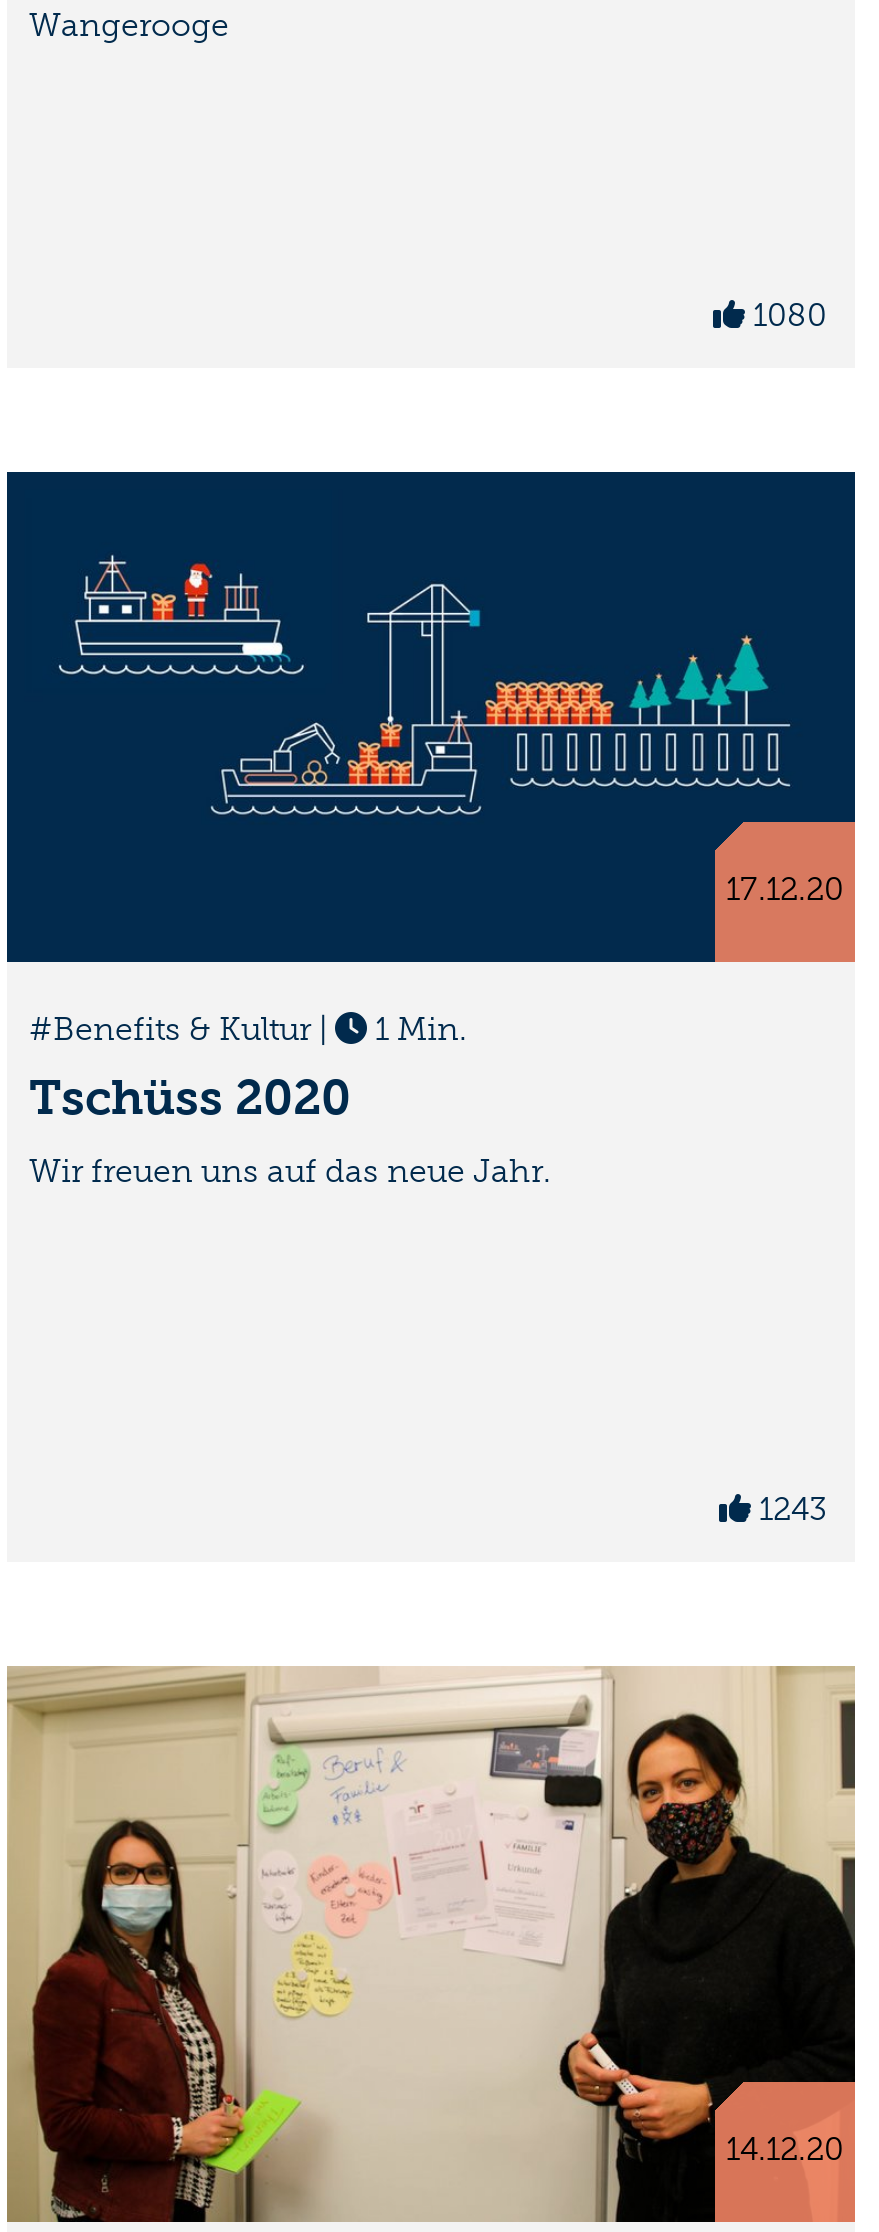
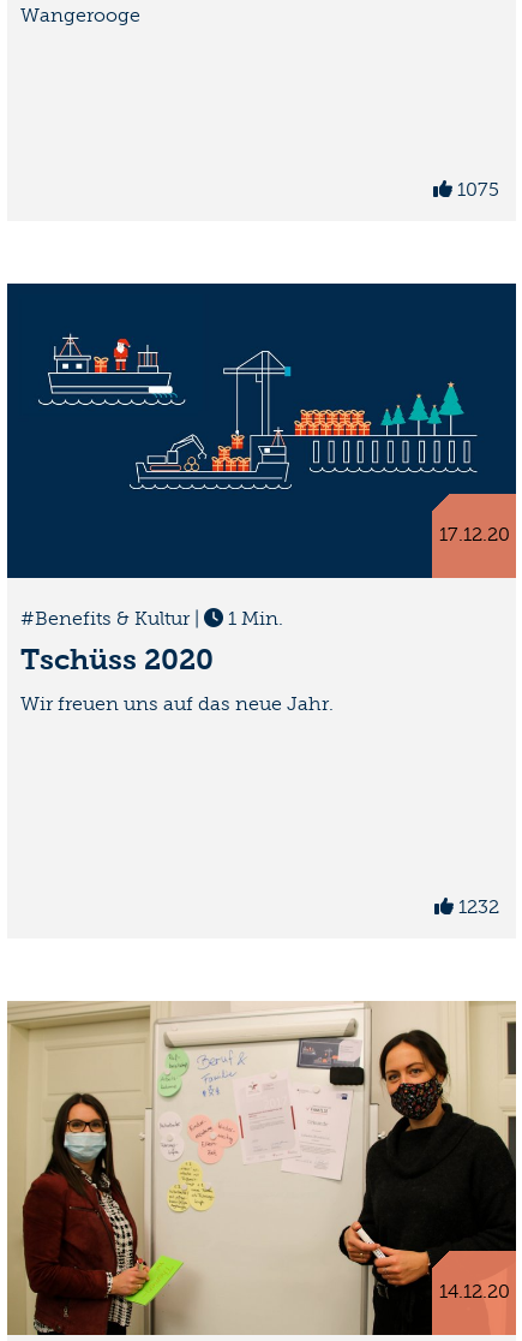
[745,295,827,333] 1080 -> [452,177,499,200] 1075
[751,1490,827,1528] 1243 -> [454,895,499,918] 1232

